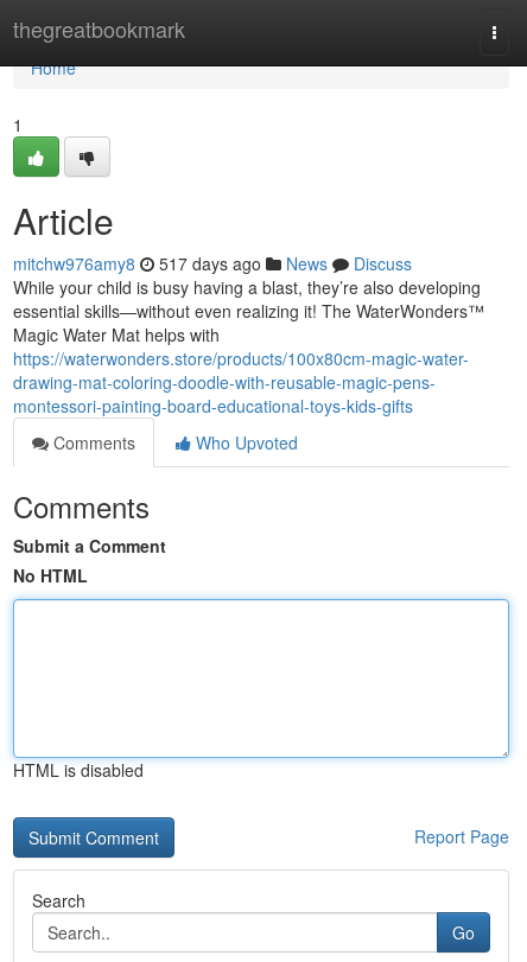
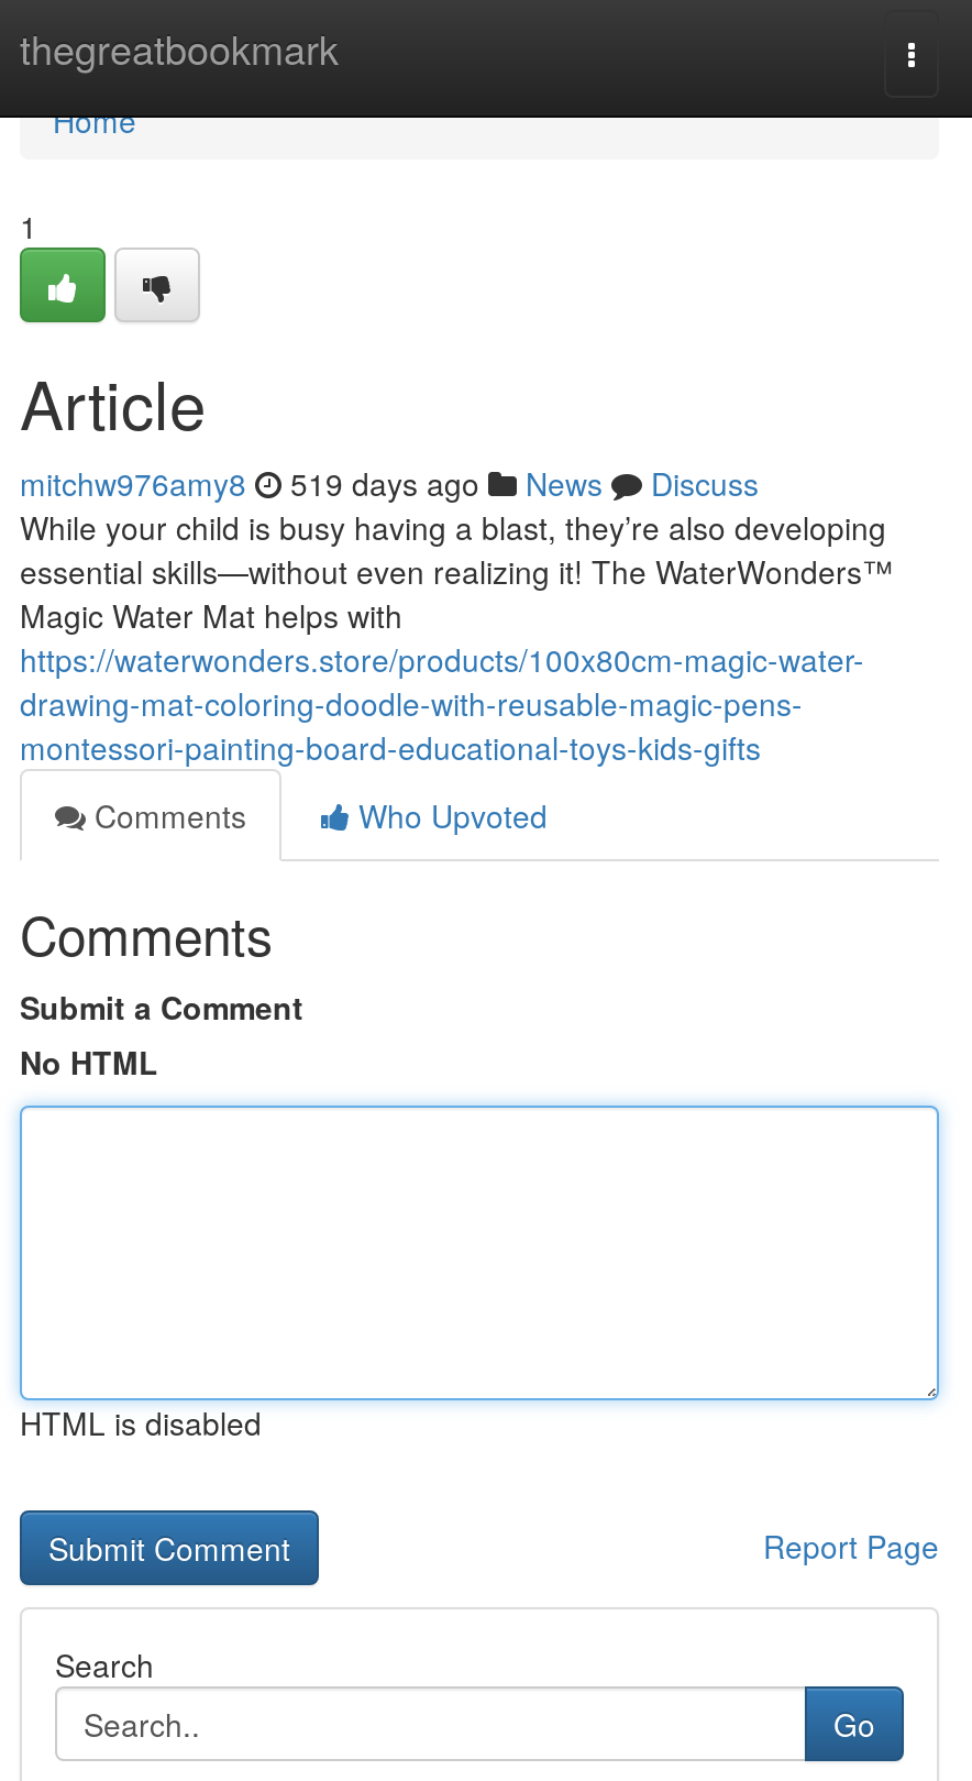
[13,251,412,275] mitchw976amy8 517 days ago News Discuss -> [20,461,759,505] mitchw976amy8 519 days ago News Discuss

